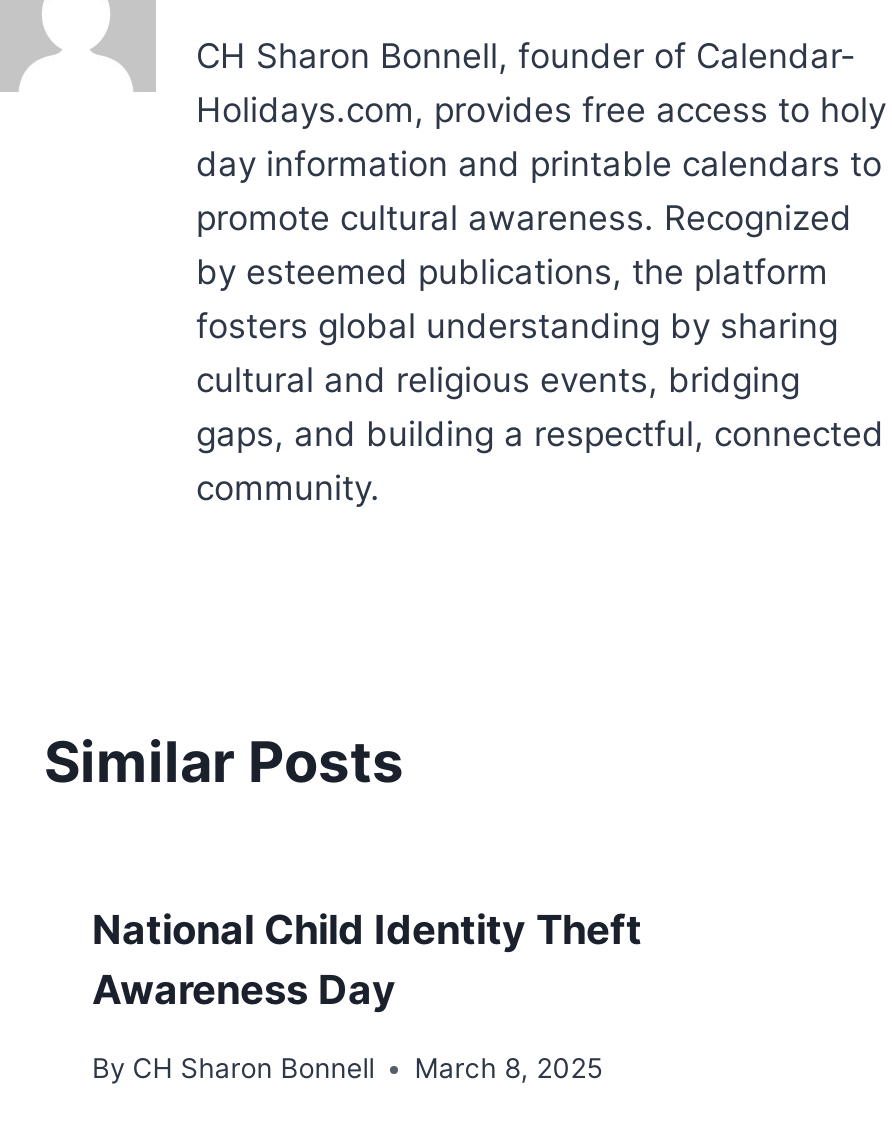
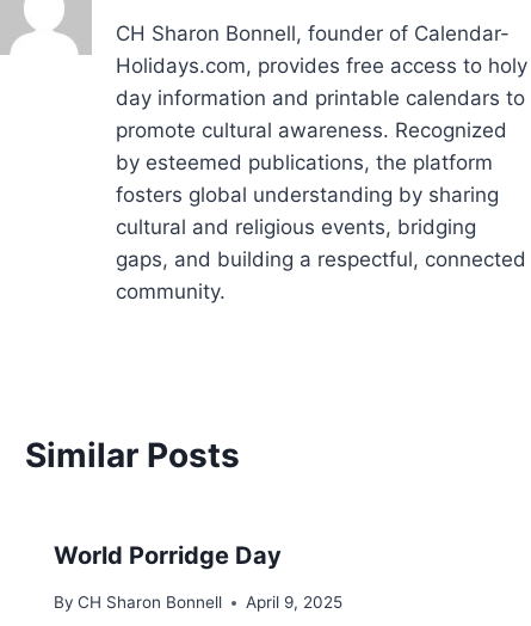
[92,907,642,1015] National Child Identity Theft | Awareness Day -> [54,542,282,570] World Porridge Day
[92,1052,602,1084] By CH Sharon Bonnell March 8, 2025 -> [54,593,343,612] By CH Sharon Bonnell April 9, 2025

